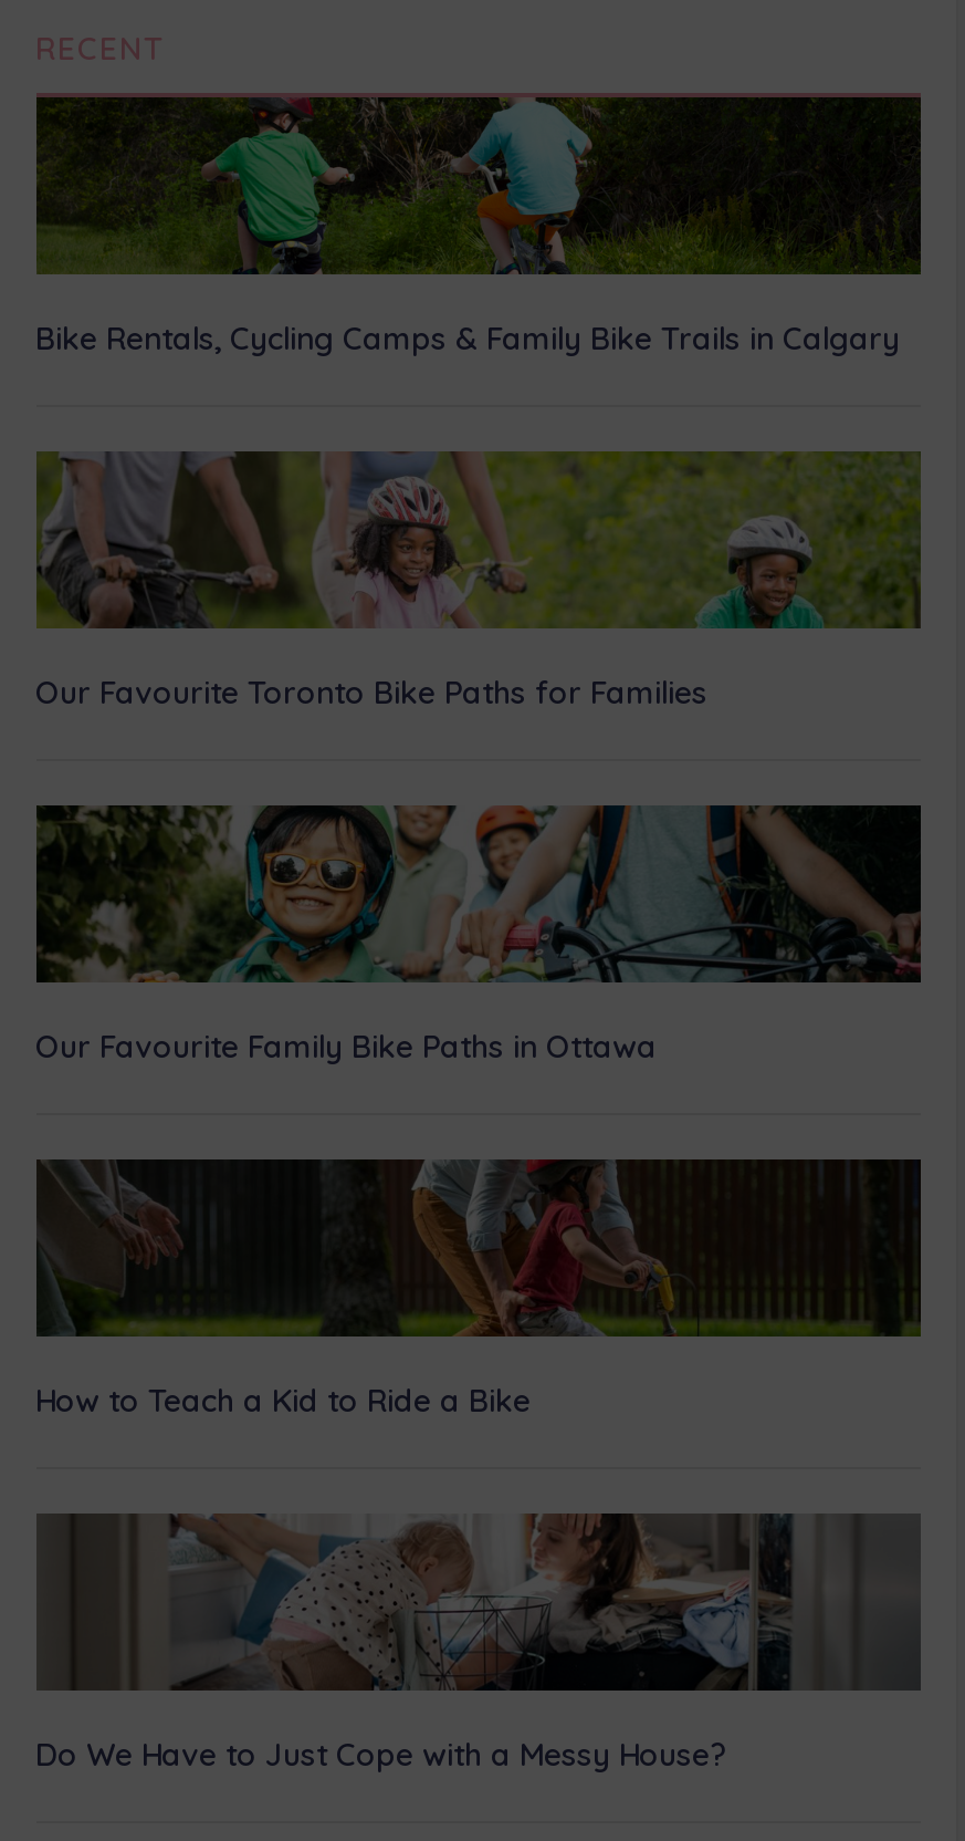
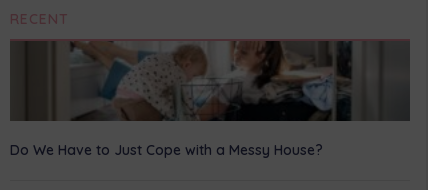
[35,95,921,358] [image] | Bike Rentals, Cycling Camps & Family Bike Trails in Calgary -> none
[34,449,923,712] [image] | Our Favourite Toronto Bike Paths for Families -> none
[34,803,923,1066] [image] | Our Favourite Family Bike Paths in Ottawa -> none
[34,1157,923,1420] [image] | How to Teach a Kid to Ride a Bike -> none

